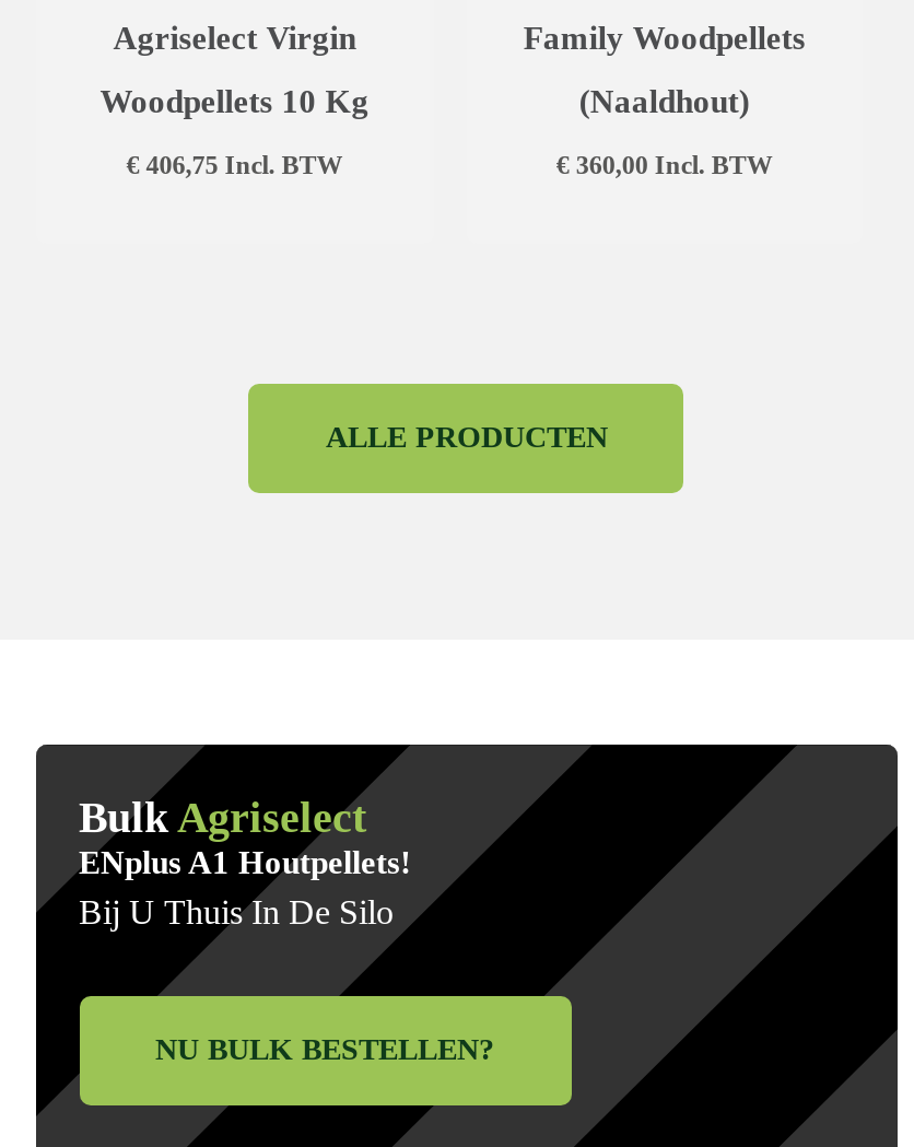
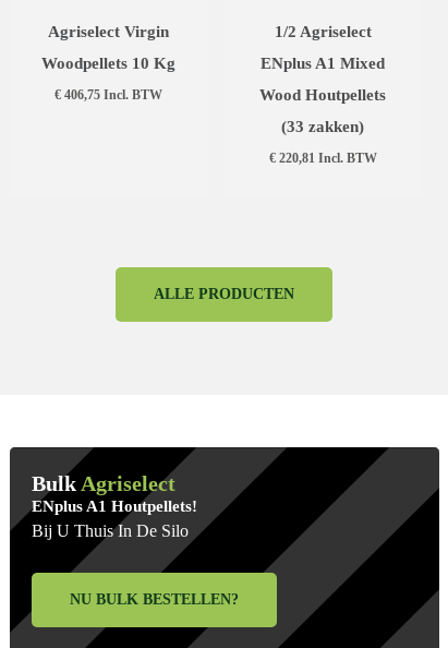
[523,20,806,179] Family Woodpellets | (Naaldhout) | €360,00 Incl. BTW -> [260,22,386,165] 1/2 Agriselect | ENplus A1 Mixed | Wood Houtpellets | (33 zakken) | €220,81 Incl. BTW

